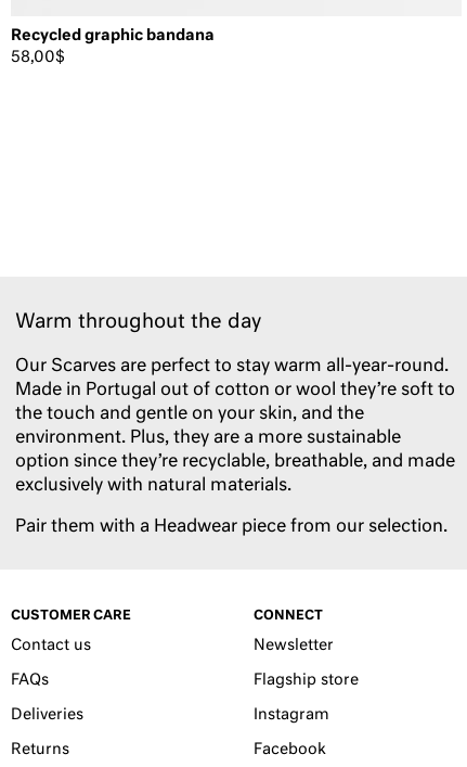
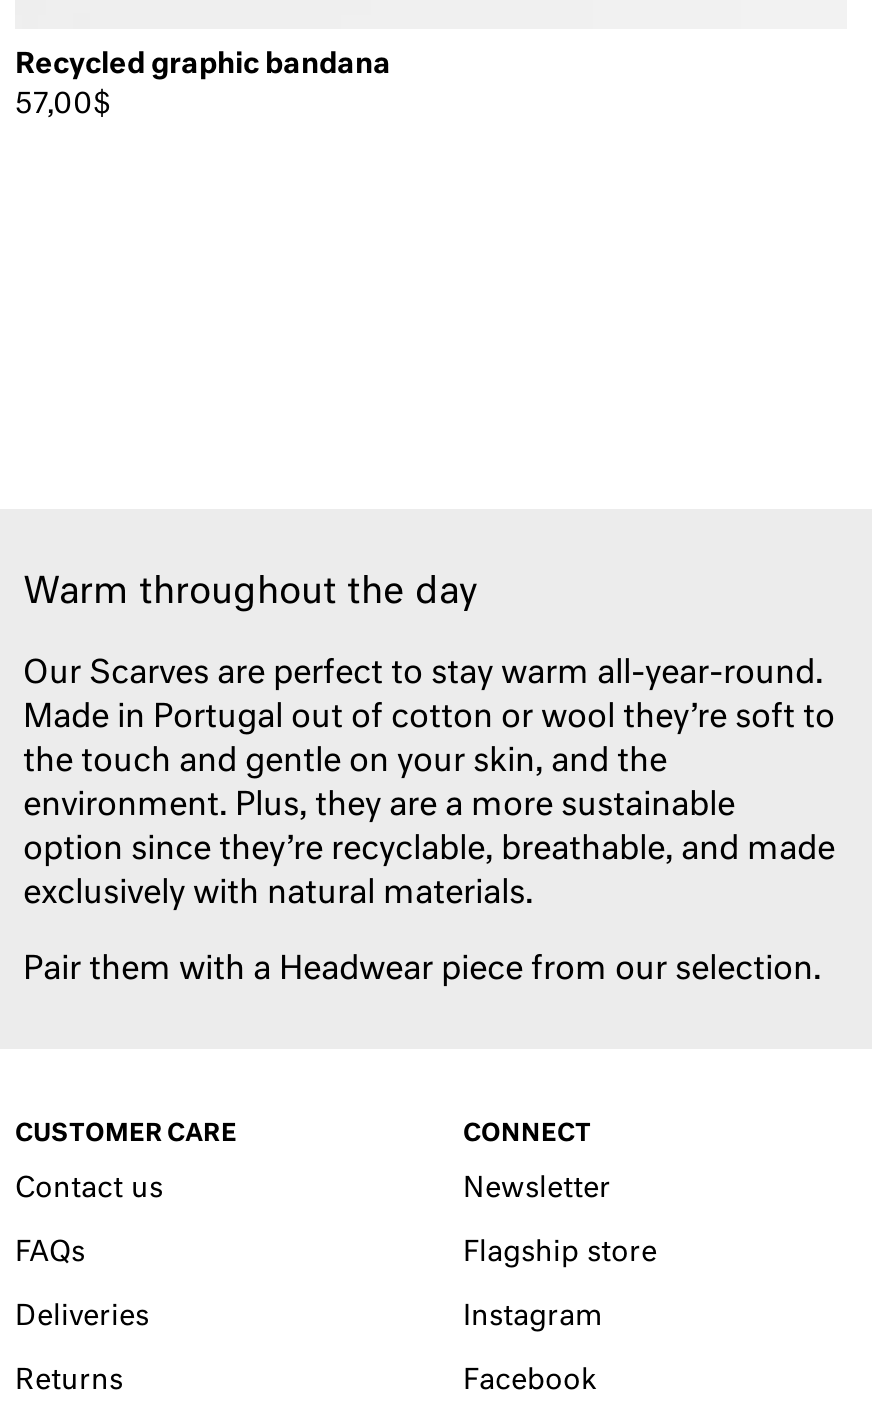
[11,50,65,65] 58,00$ -> [15,91,111,119] 57,00$

